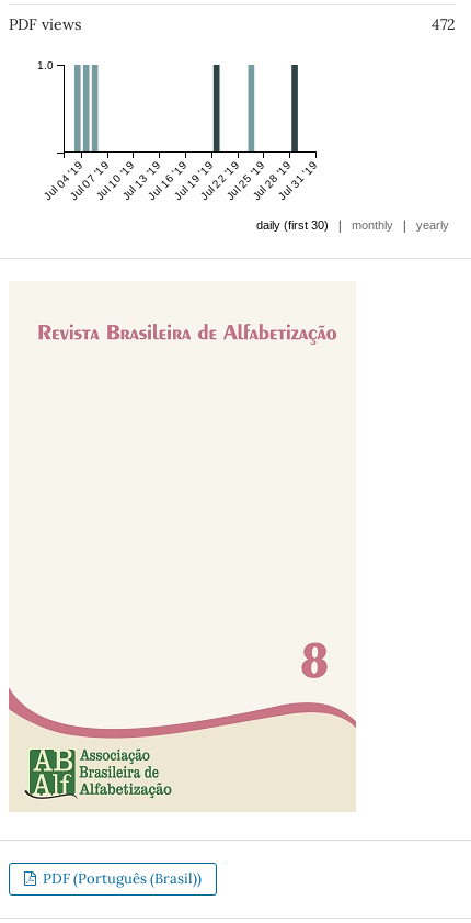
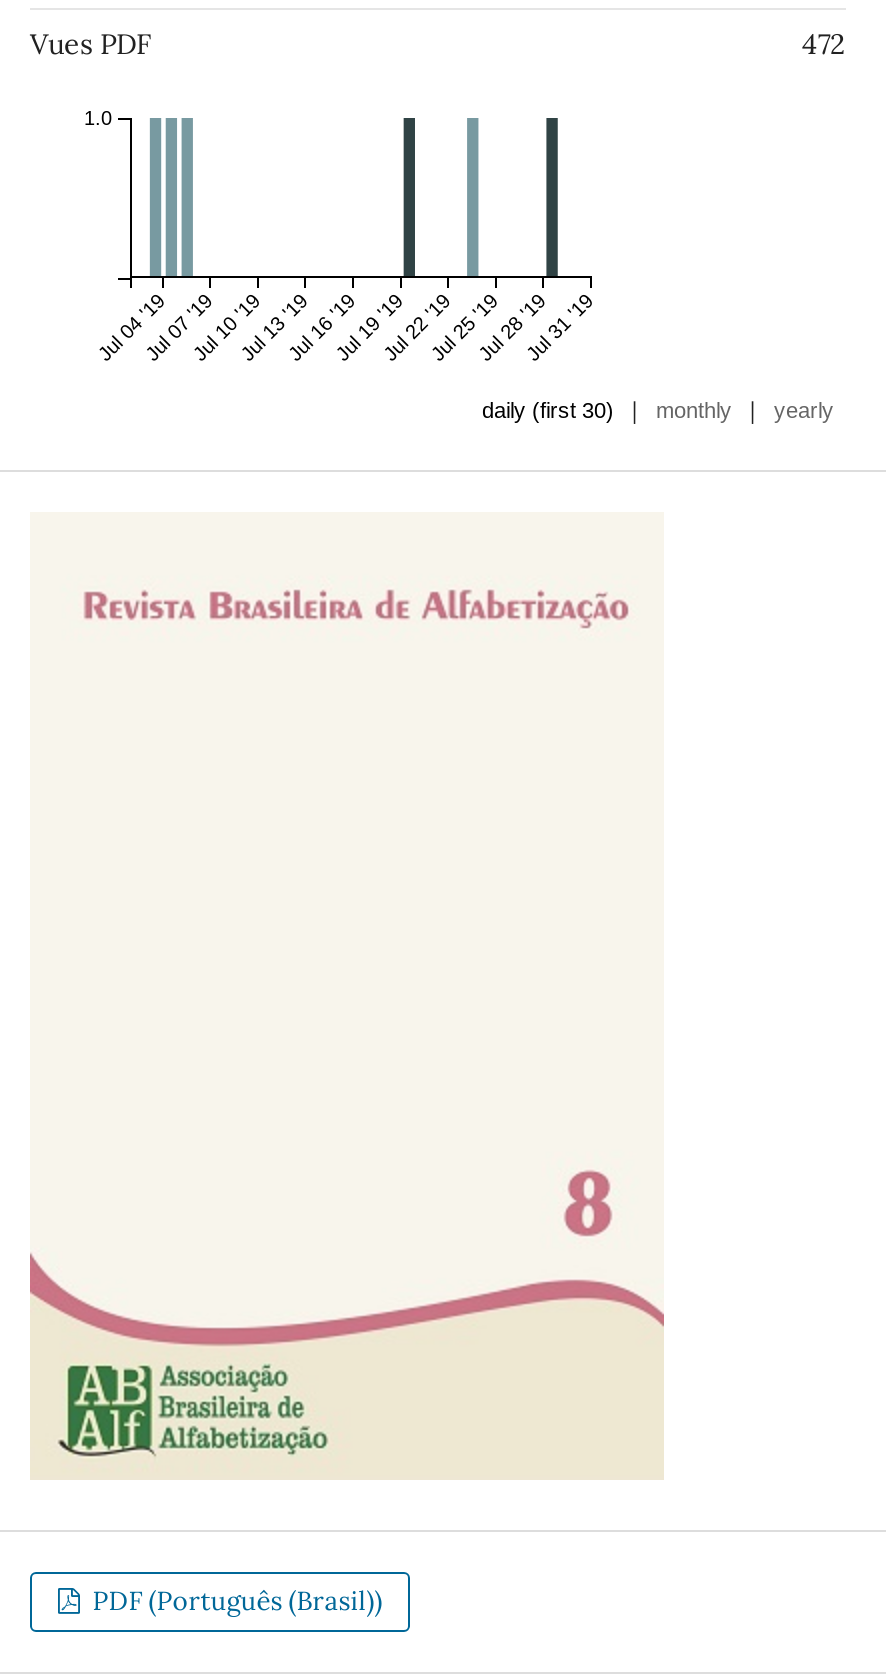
[9,14,81,34] PDF views -> [30,26,152,62] Vues PDF

